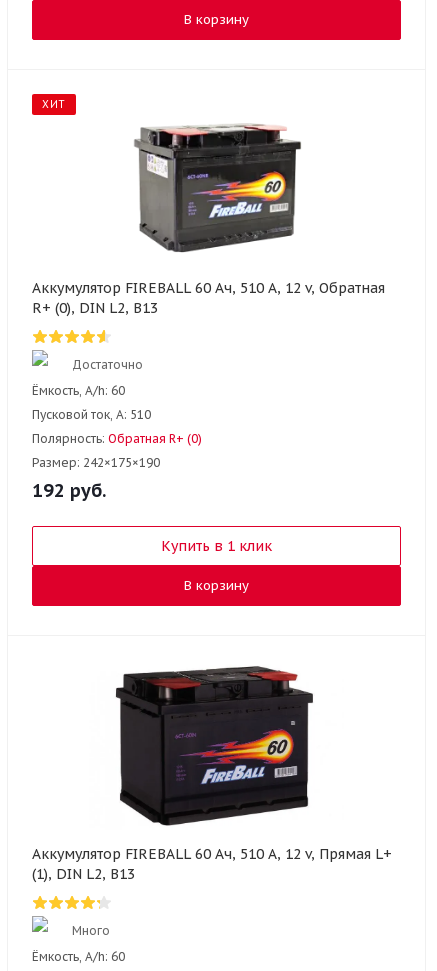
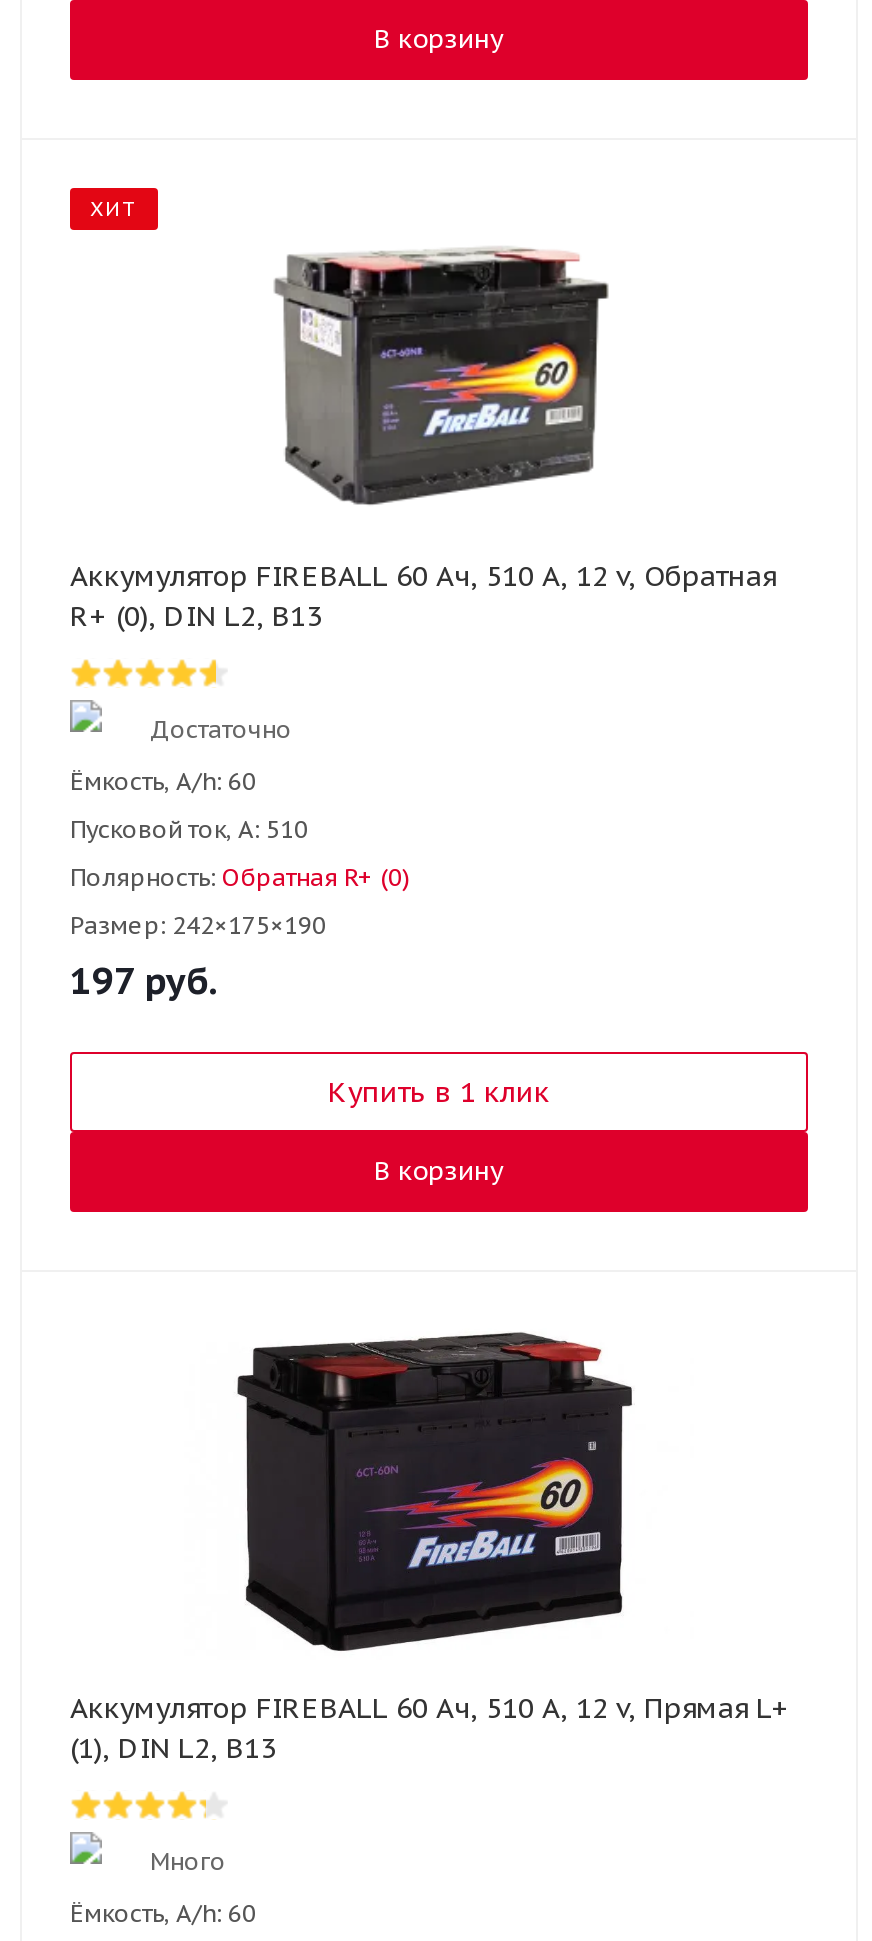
[32,479,106,502] 192 руб. -> [70,958,216,1004] 197 руб.

